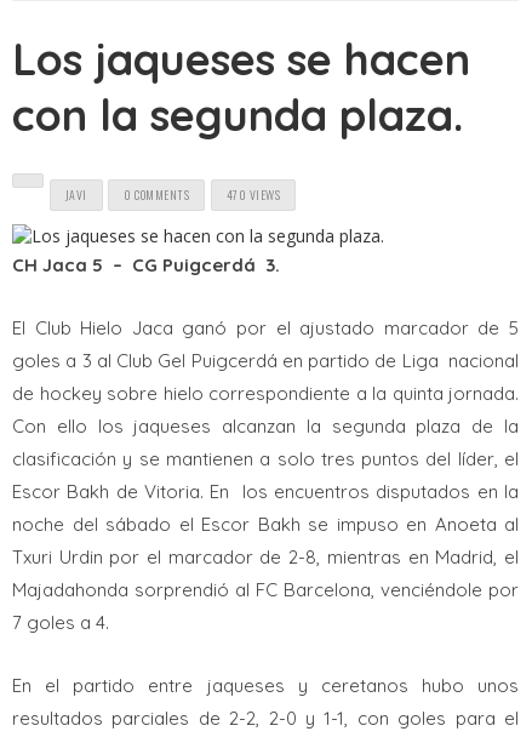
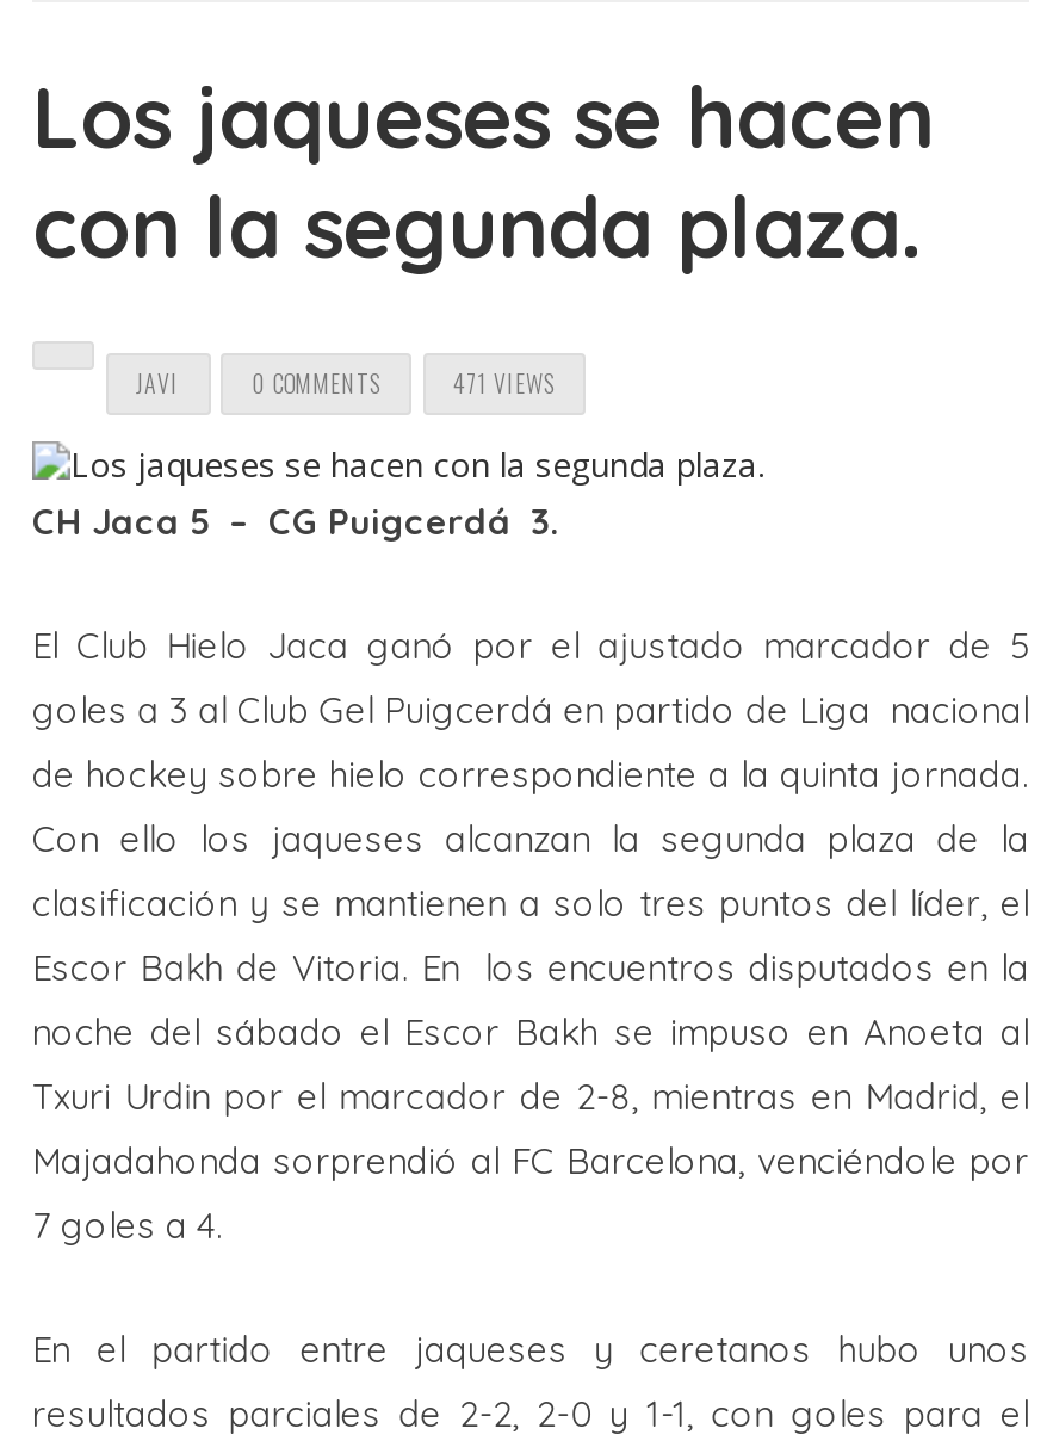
[226,185,280,204] 470 VIEWS -> [453,365,555,401] 471 VIEWS

